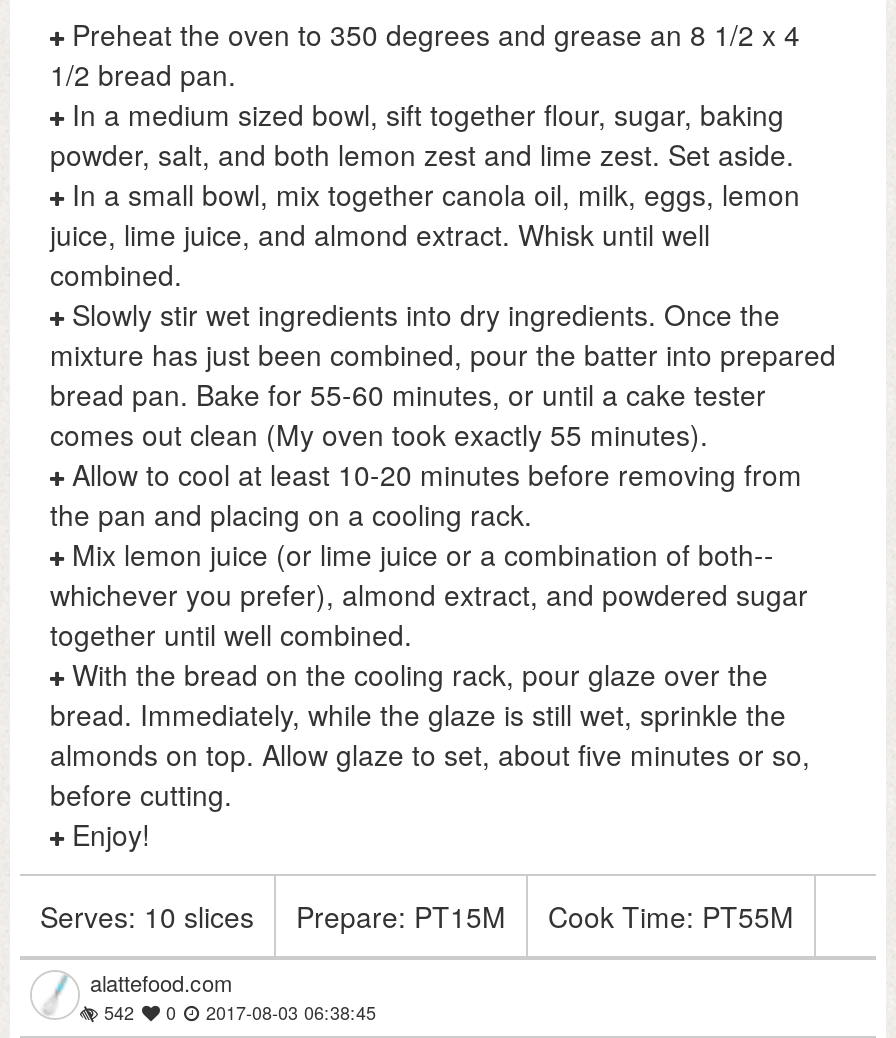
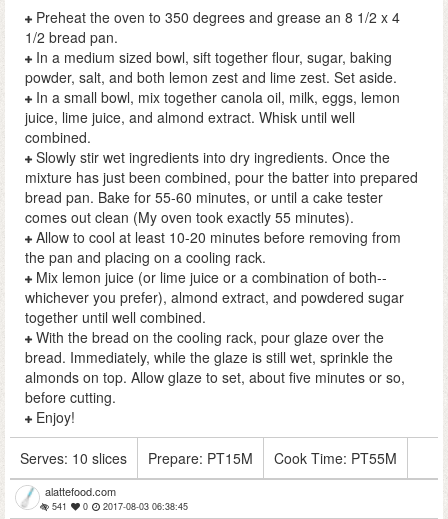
[98,1001,376,1027] 542 0 2017-08-03 06:38:45 -> [49,500,188,513] 541 0 2017-08-03 06:38:45

